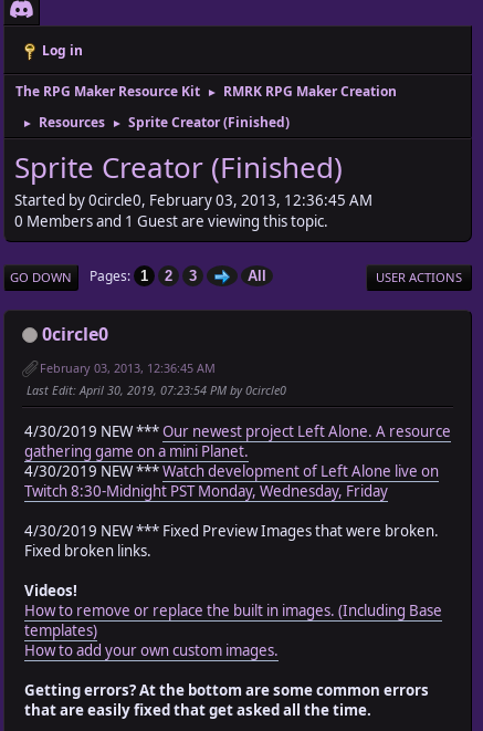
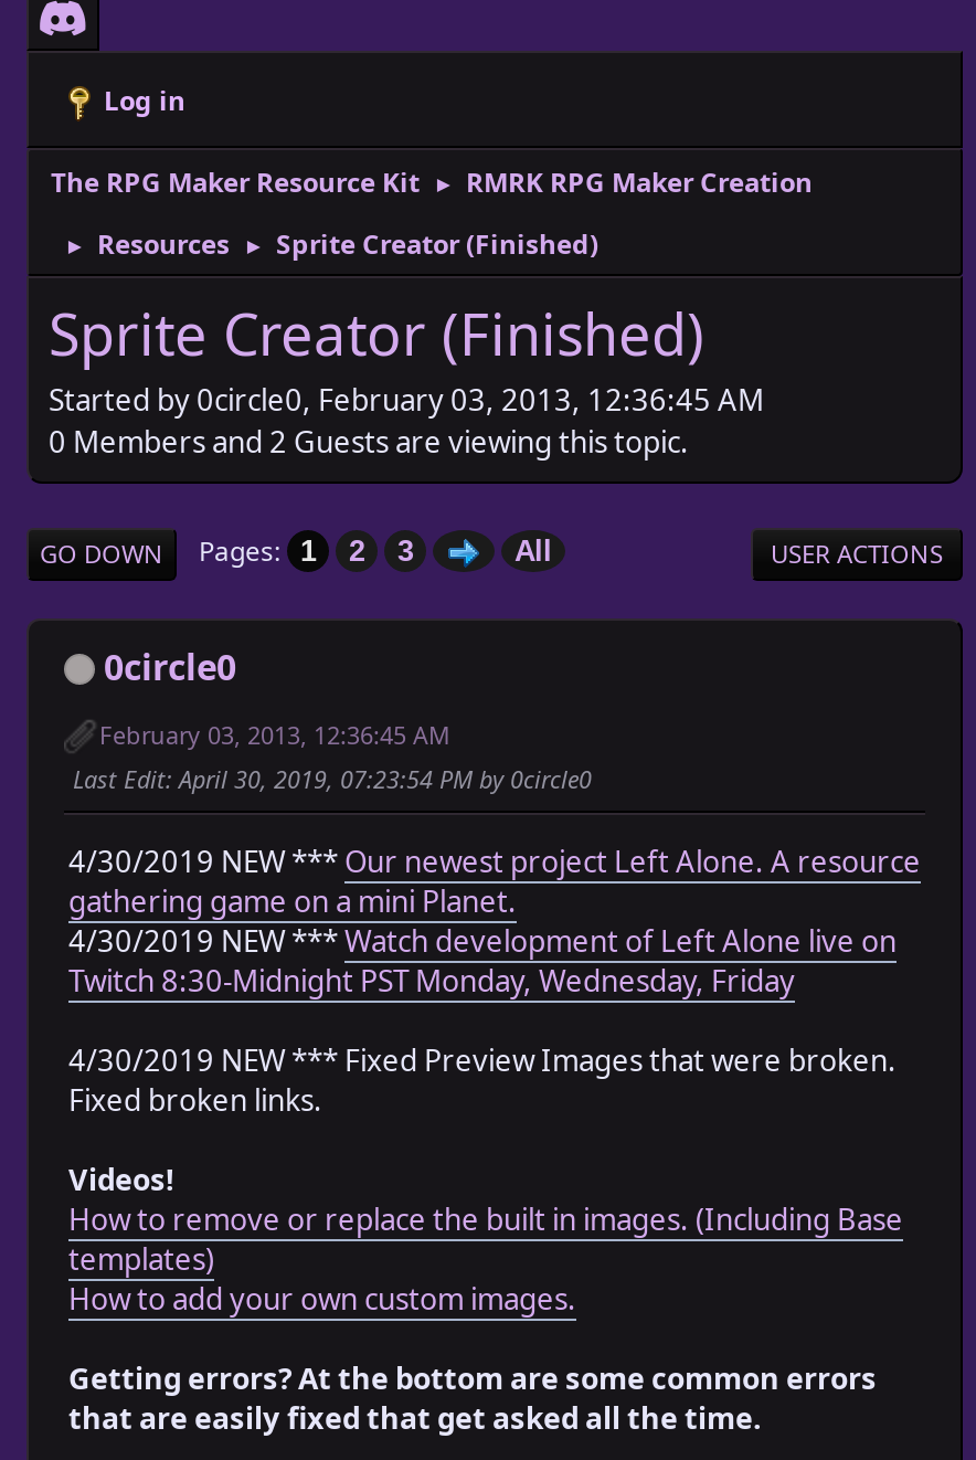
[14,211,328,231] 0 Members and 1 Guest are viewing this topic. -> [49,421,689,461] 0 Members and 2 Guests are viewing this topic.

